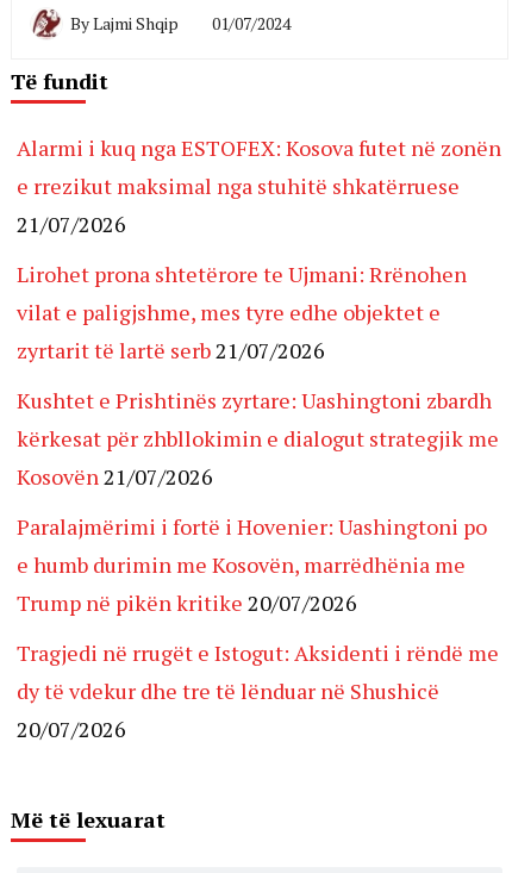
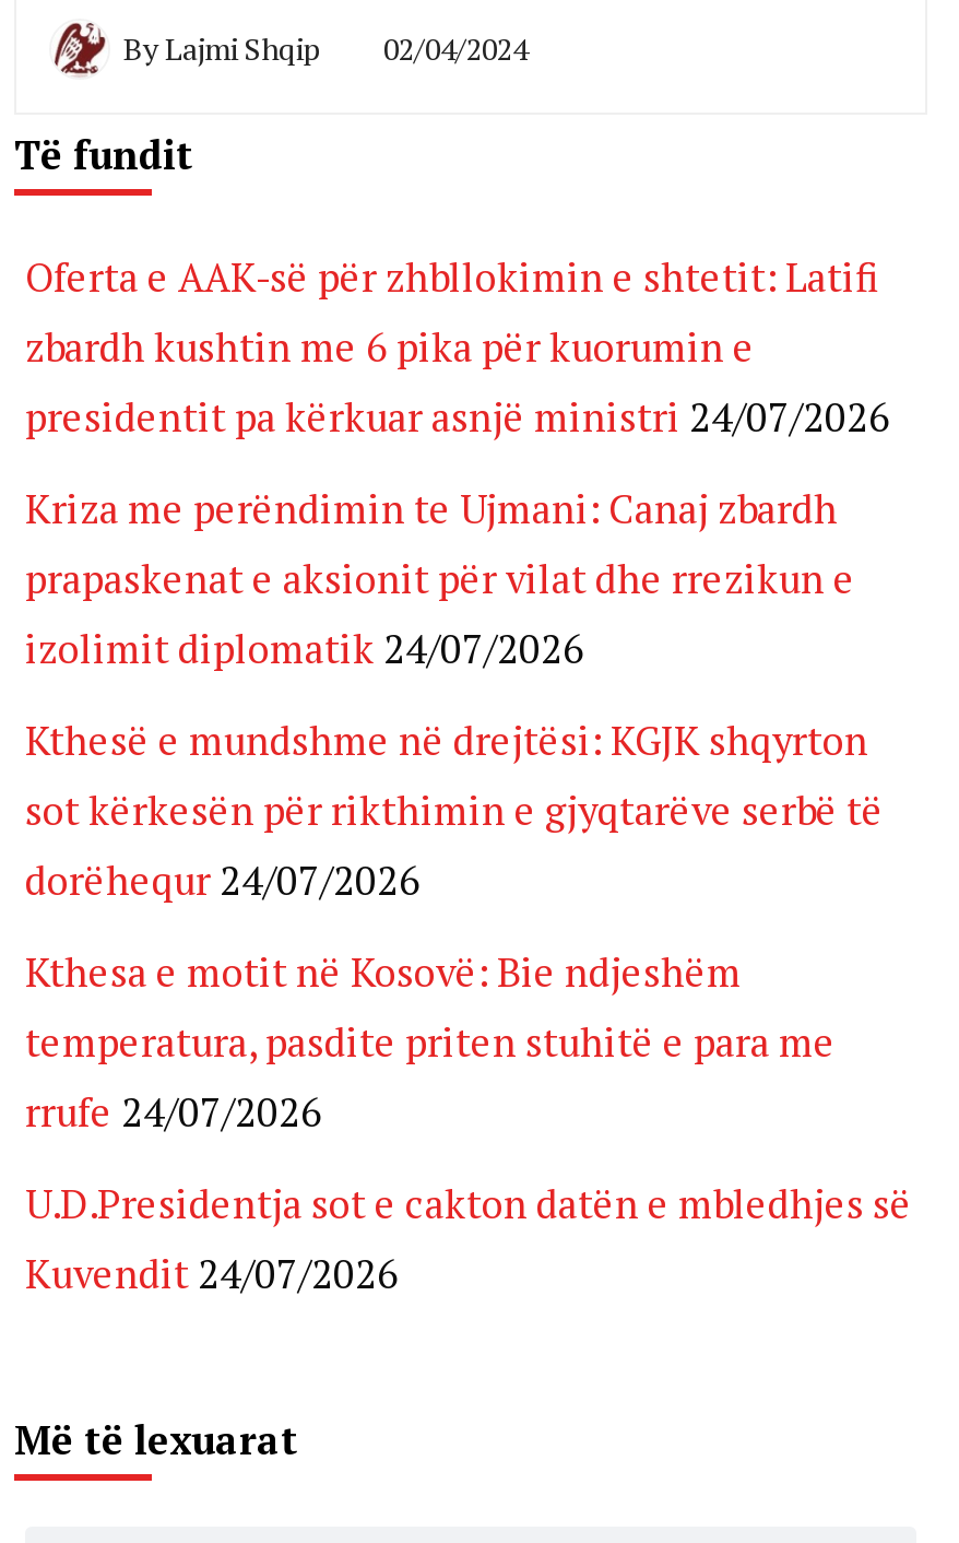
[70,12,291,35] ByLajmi Shqip 01/07/2024 -> [123,28,528,70] ByLajmi Shqip 02/04/2024
[17,134,501,239] Alarmi i kuq nga ESTOFEX: Kosova futet në zonën | e rrezikut maksimal nga stuhitë shkatërruese | 21/07/2026 -> [25,251,890,443] Oferta e AAK-së për zhbllokimin e shtetit: Latifi | zbardh kushtin me 6 pika për kuorumin e | presidentit pa kërkuar asnjë ministri 24/07/2026
[17,260,467,365] Lirohet prona shtetërore te Ujmani: Rrënohen | vilat e paligjshme, mes tyre edhe objektet e | zyrtarit të lartë serb 21/07/2026 -> [25,483,855,675] Kriza me perëndimin te Ujmani: Canaj zbardh | prapaskenat e aksionit për vilat dhe rrezikun e | izolimit diplomatik 24/07/2026
[17,386,499,491] Kushtet e Prishtinës zyrtare: Uashingtoni zbardh | kërkesat për zhbllokimin e dialogut strategjik me | Kosovën 21/07/2026 -> [25,714,884,907] Kthesë e mundshme në drejtësi: KGJK shqyrton | sot kërkesën për rikthimin e gjyqtarëve serbë të | dorëhequr 24/07/2026
[17,512,487,617] Paralajmërimi i fortë i Hovenier: Uashingtoni po | e humb durimin me Kosovën, marrëdhënia me | Trump në pikën kritike 20/07/2026 -> [25,946,836,1138] Kthesa e motit në Kosovë: Bie ndjeshëm | temperatura, pasdite priten stuhitë e para me | rrufe 24/07/2026
[17,639,499,744] Tragjedi në rrugët e Istogut: Aksidenti i rëndë me | dy të vdekur dhe tre të lënduar në Shushicë | 20/07/2026 -> [25,1178,912,1300] U.D.Presidentja sot e cakton datën e mbledhjes së | Kuvendit 24/07/2026

